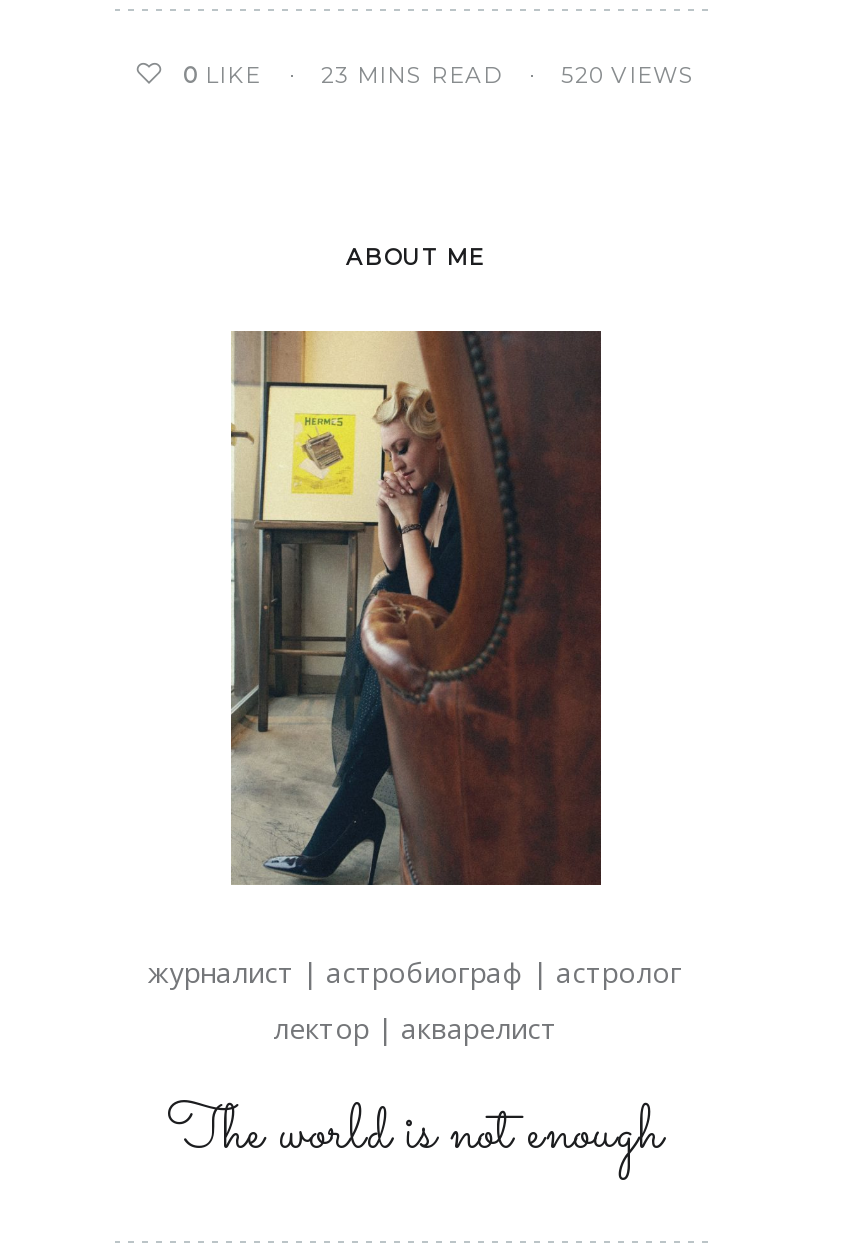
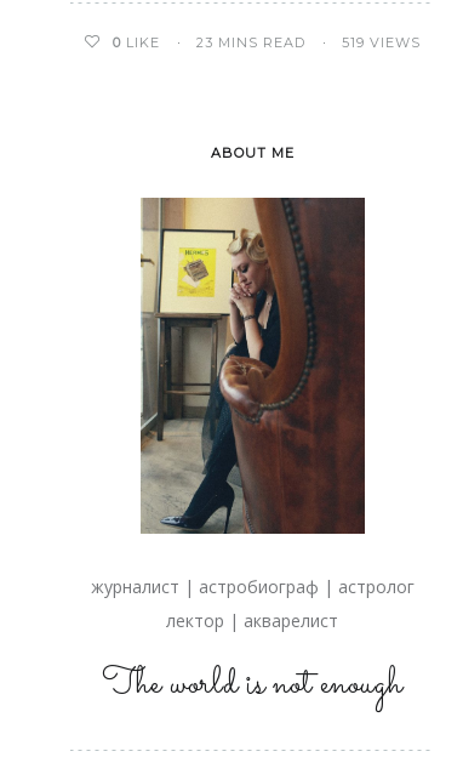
[561,60,695,88] 520 VIEWS -> [342,33,421,50] 519 VIEWS

